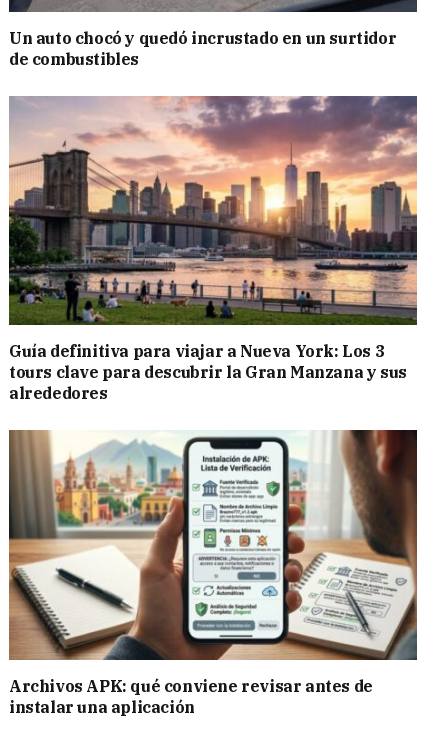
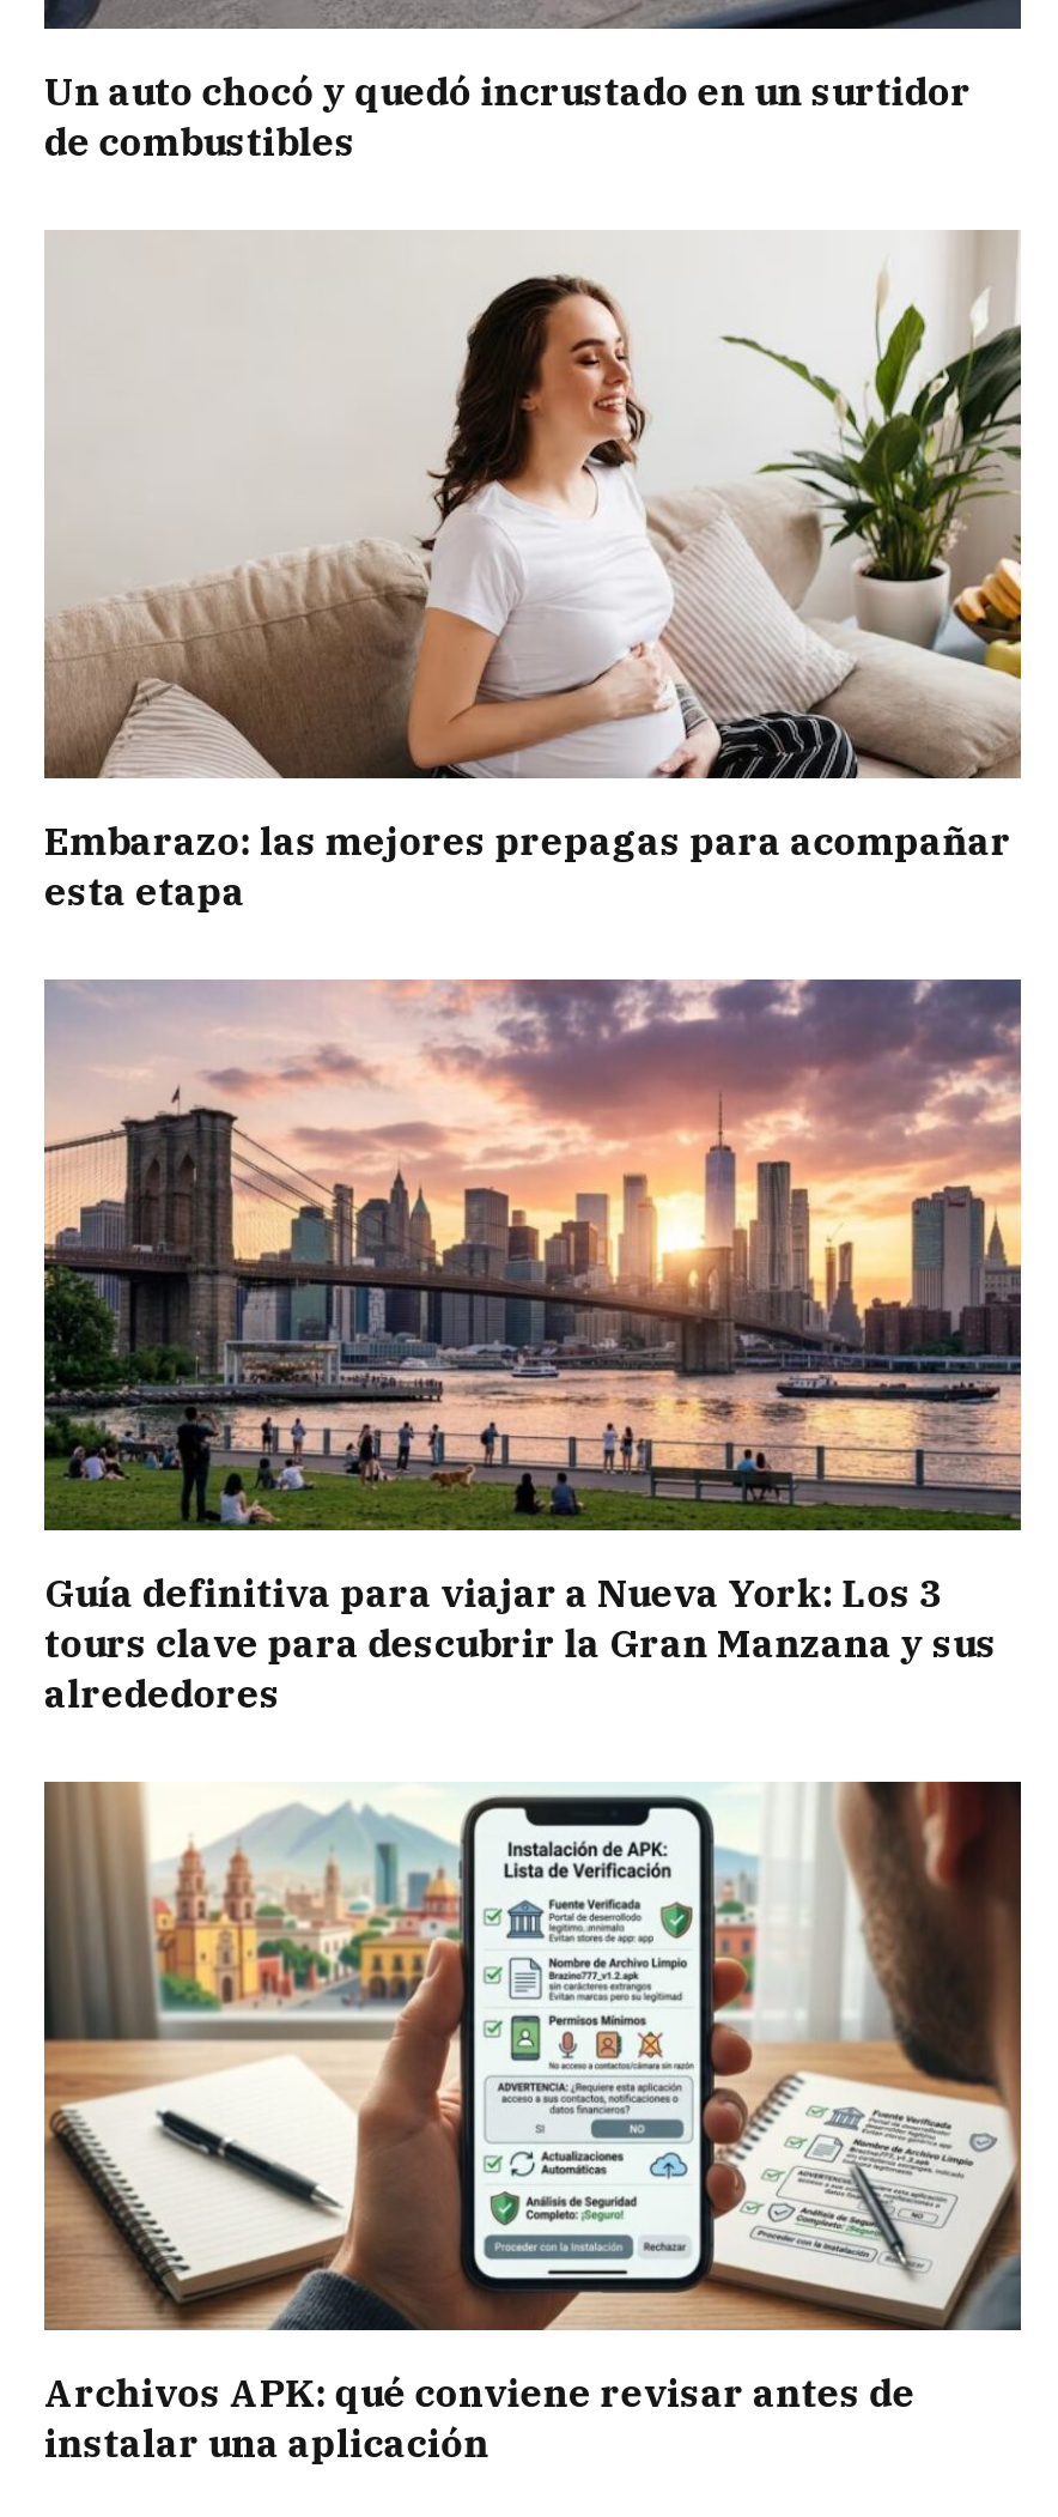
none -> [42,230,1023,915] [image] | Embarazo: las mejores prepagas para acompañar | esta etapa

